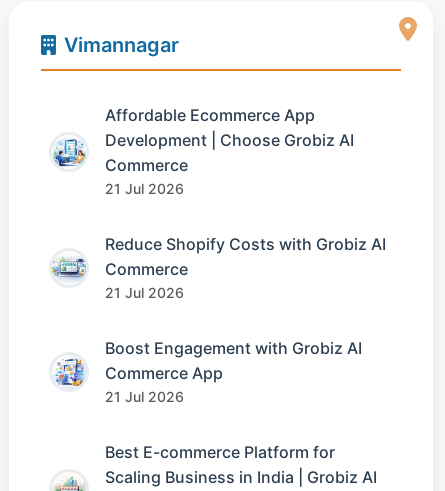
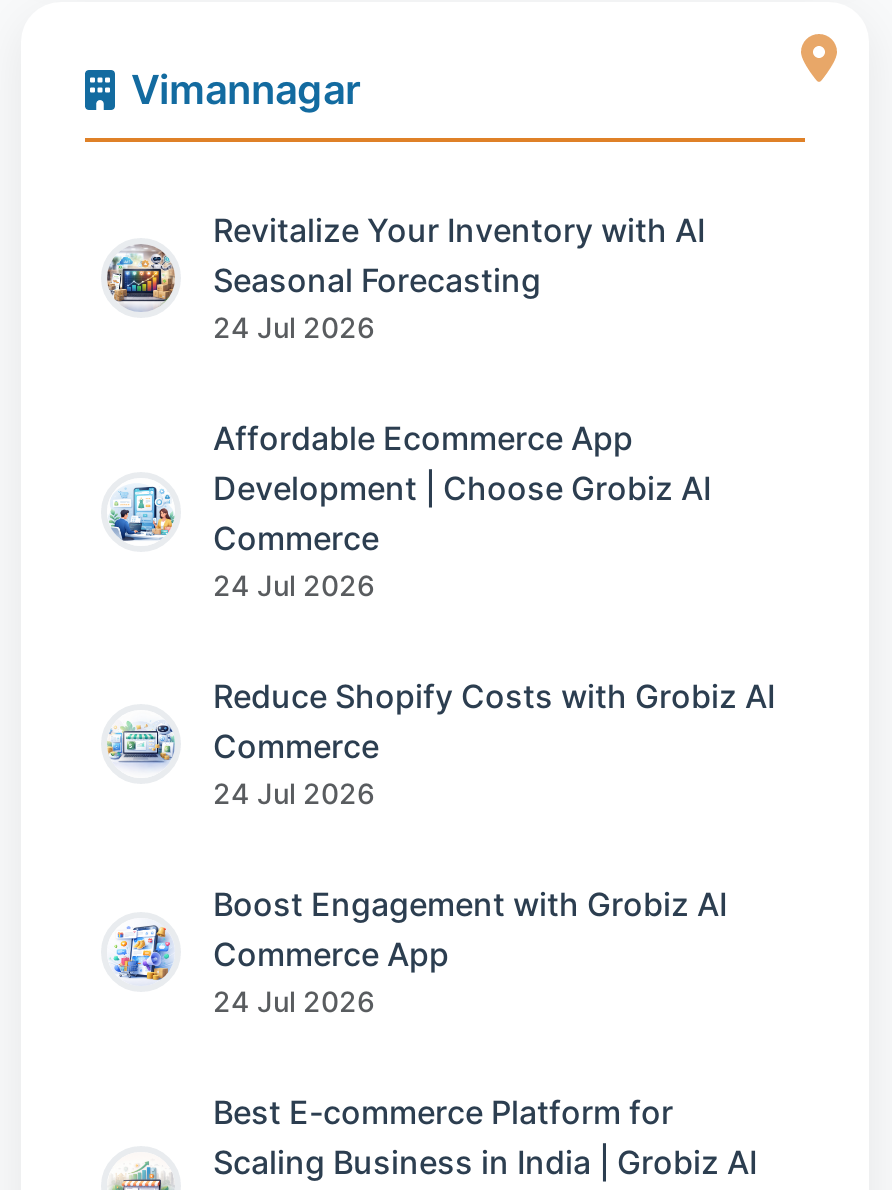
none -> [103,210,705,344] [image] | Revitalize Your Inventory with AI | Seasonal Forecasting | 24 Jul 2026
[105,180,184,197] 21 Jul 2026 -> [213,568,375,602] 24 Jul 2026
[105,284,184,301] 21 Jul 2026 -> [213,776,375,810] 24 Jul 2026
[105,388,184,405] 21 Jul 2026 -> [213,984,375,1018] 24 Jul 2026

